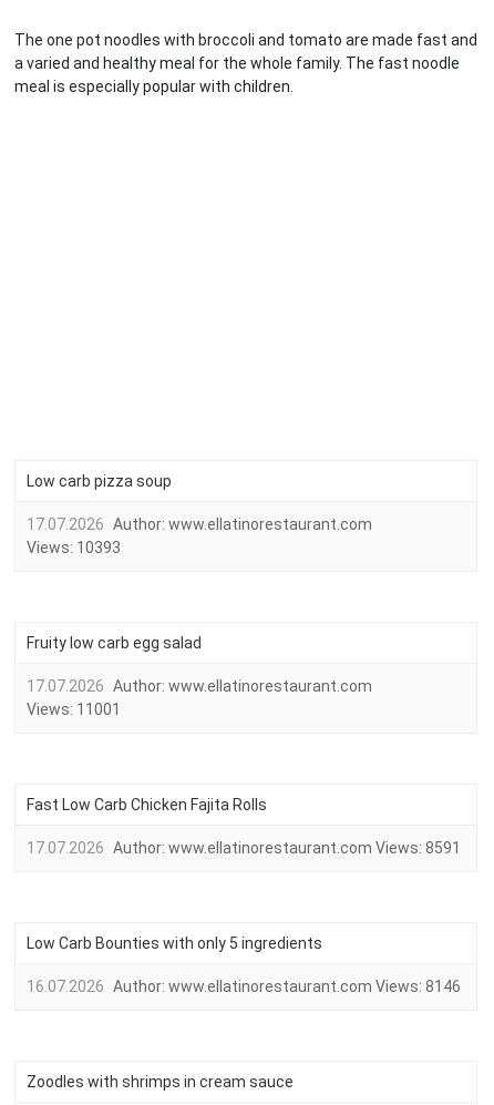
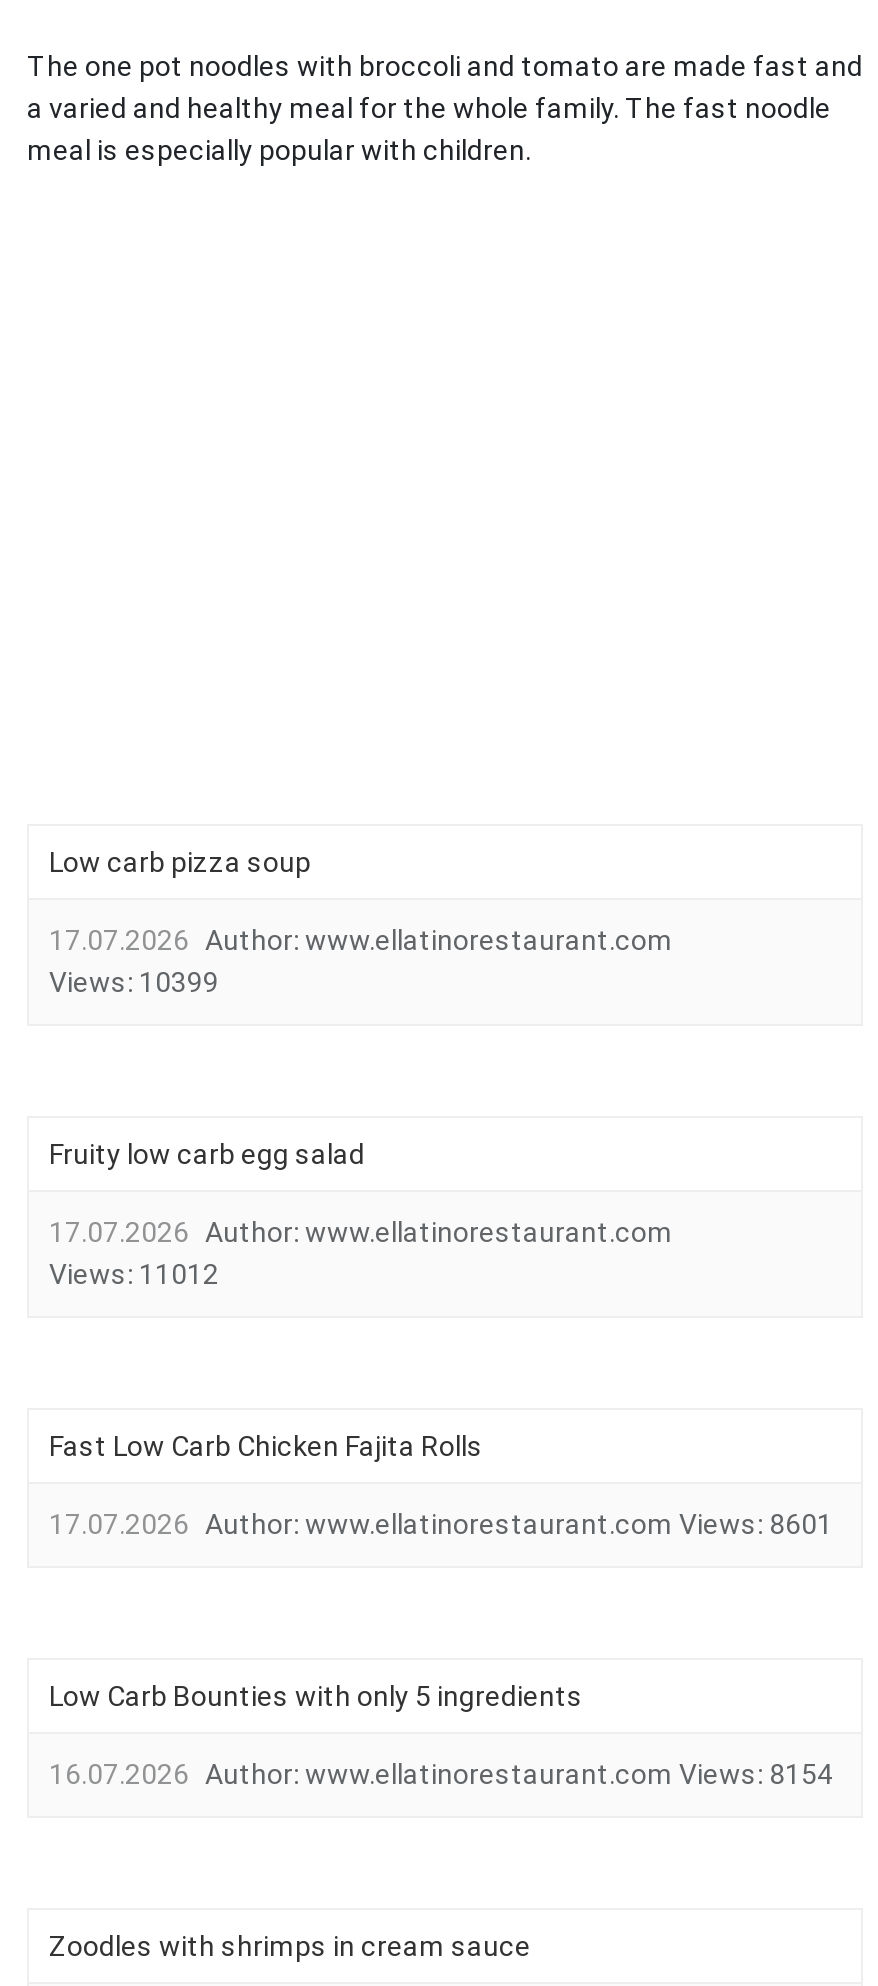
[27,539,121,556] Views: 10393 -> [49,966,219,998] Views: 10399
[27,700,121,718] Views: 11001 -> [49,1258,219,1290] Views: 11012
[27,839,461,857] 17.07.2026 Author: www.ellatinorestaurant.com Views: 8591 -> [49,1508,833,1540] 17.07.2026 Author: www.ellatinorestaurant.com Views: 8601
[27,978,461,995] 16.07.2026 Author: www.ellatinorestaurant.com Views: 8146 -> [49,1758,833,1790] 16.07.2026 Author: www.ellatinorestaurant.com Views: 8154

